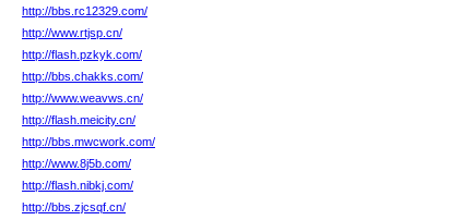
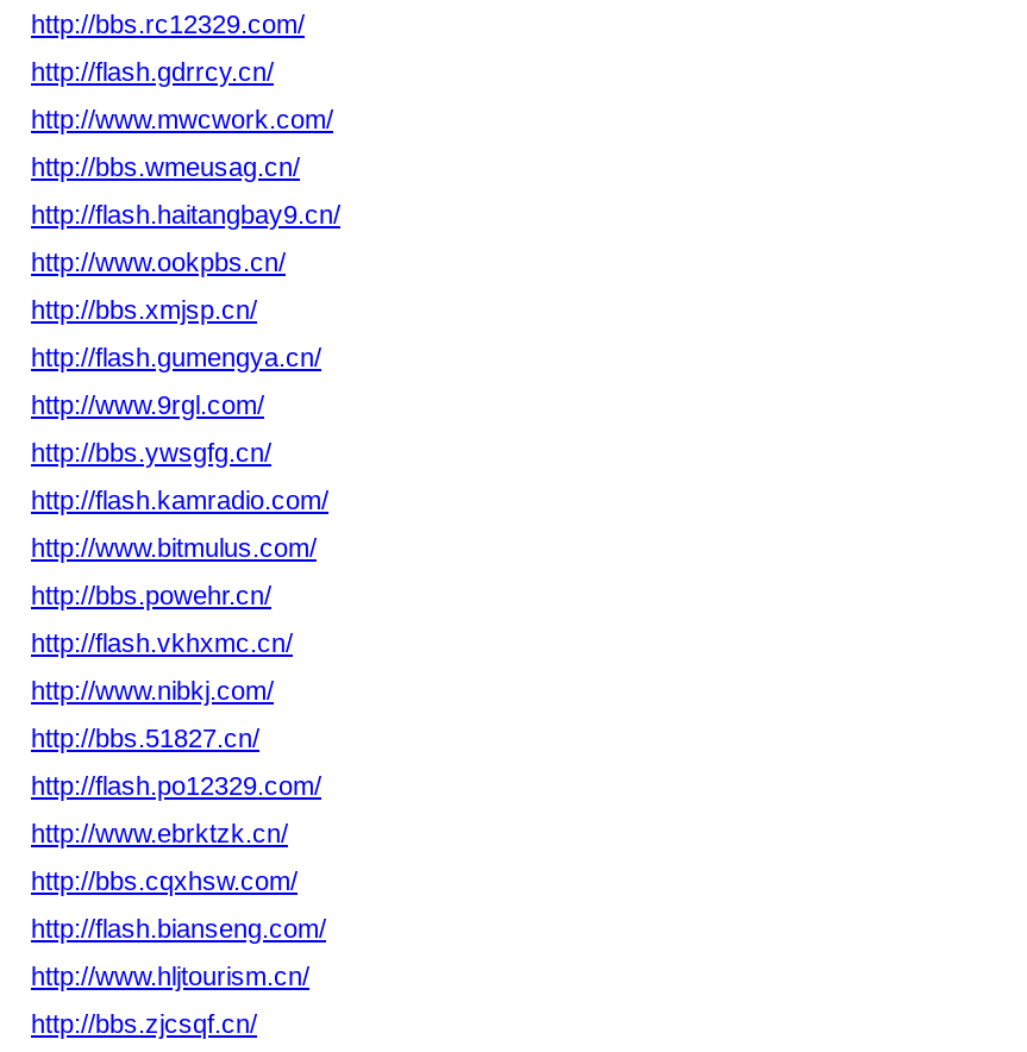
[22,26,155,192] http://www.rtjsp.cn/ | http://flash.pzkyk.com/ | http://bbs.chakks.com/ | http://www.weavws.cn/ | http://flash.meicity.cn/ | http://bbs.mwcwork.com/ | http://www.8j5b.com/ | http://flash.nibkj.com/ -> [31,57,340,990] http://flash.gdrrcy.cn/ | http://www.mwcwork.com/ | http://bbs.wmeusag.cn/ | http://flash.haitangbay9.cn/ | http://www.ookpbs.cn/ | http://bbs.xmjsp.cn/ | http://flash.gumengya.cn/ | http://www.9rgl.com/ | http://bbs.ywsgfg.cn/ | http://flash.kamradio.com/ | http://www.bitmulus.com/ | http://bbs.powehr.cn/ | http://flash.vkhxmc.cn/ | http://www.nibkj.com/ | http://bbs.51827.cn/ | http://flash.po12329.com/ | http://www.ebrktzk.cn/ | http://bbs.cqxhsw.com/ | http://flash.bianseng.com/ | http://www.hljtourism.cn/

